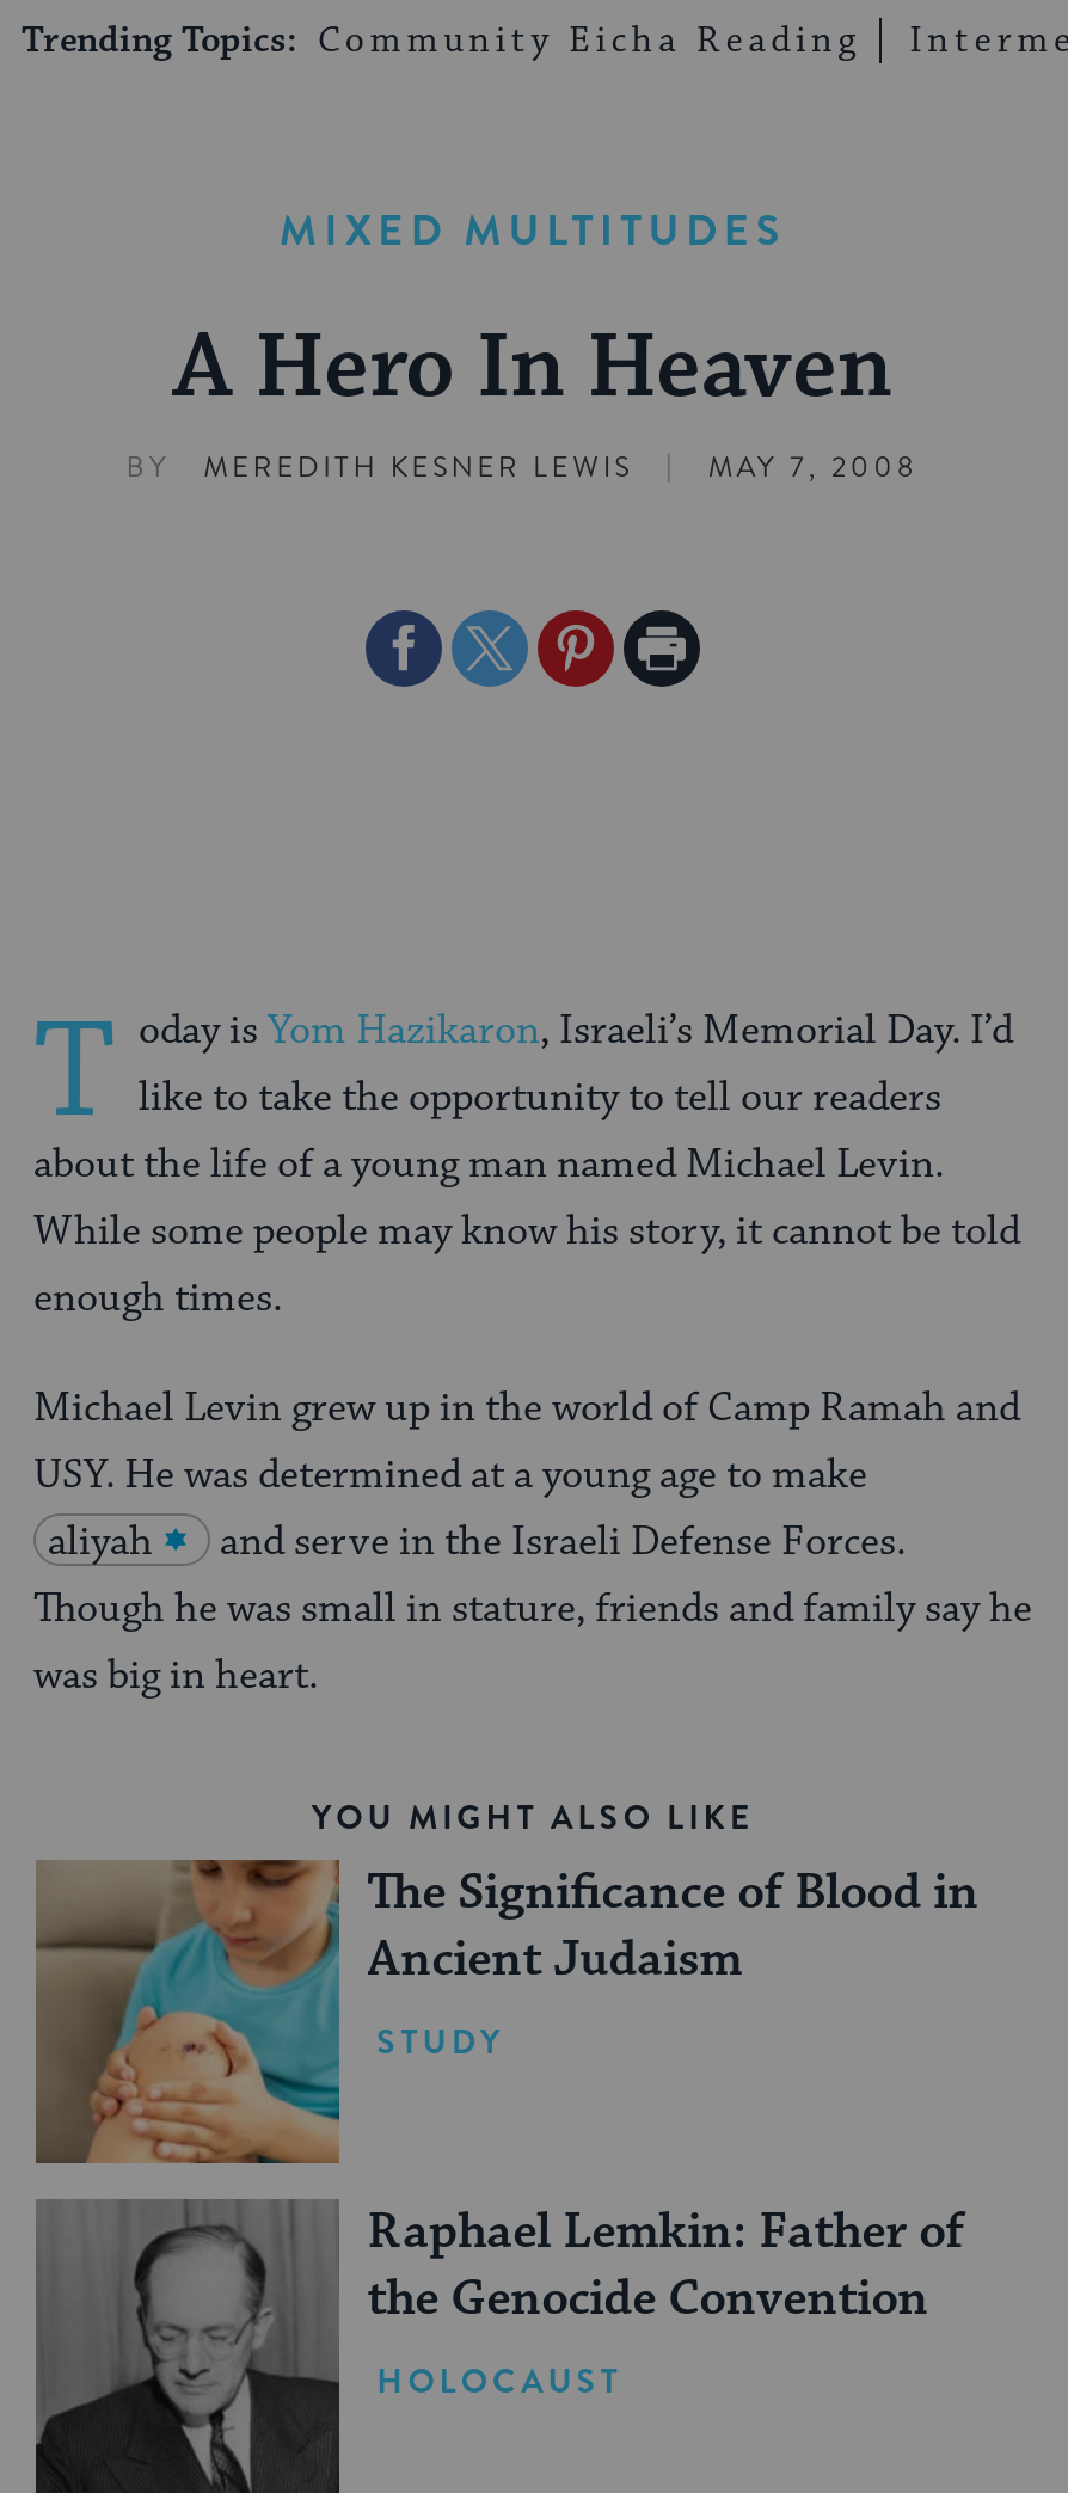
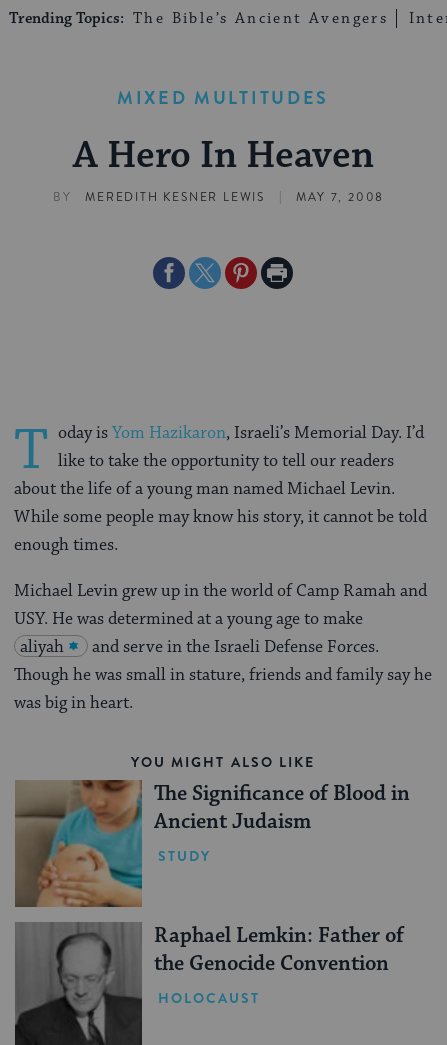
[22,18,861,63] Trending Topics: Community Eicha Reading -> [9,9,388,28] Trending Topics: The Bible’s Ancient Avengers

